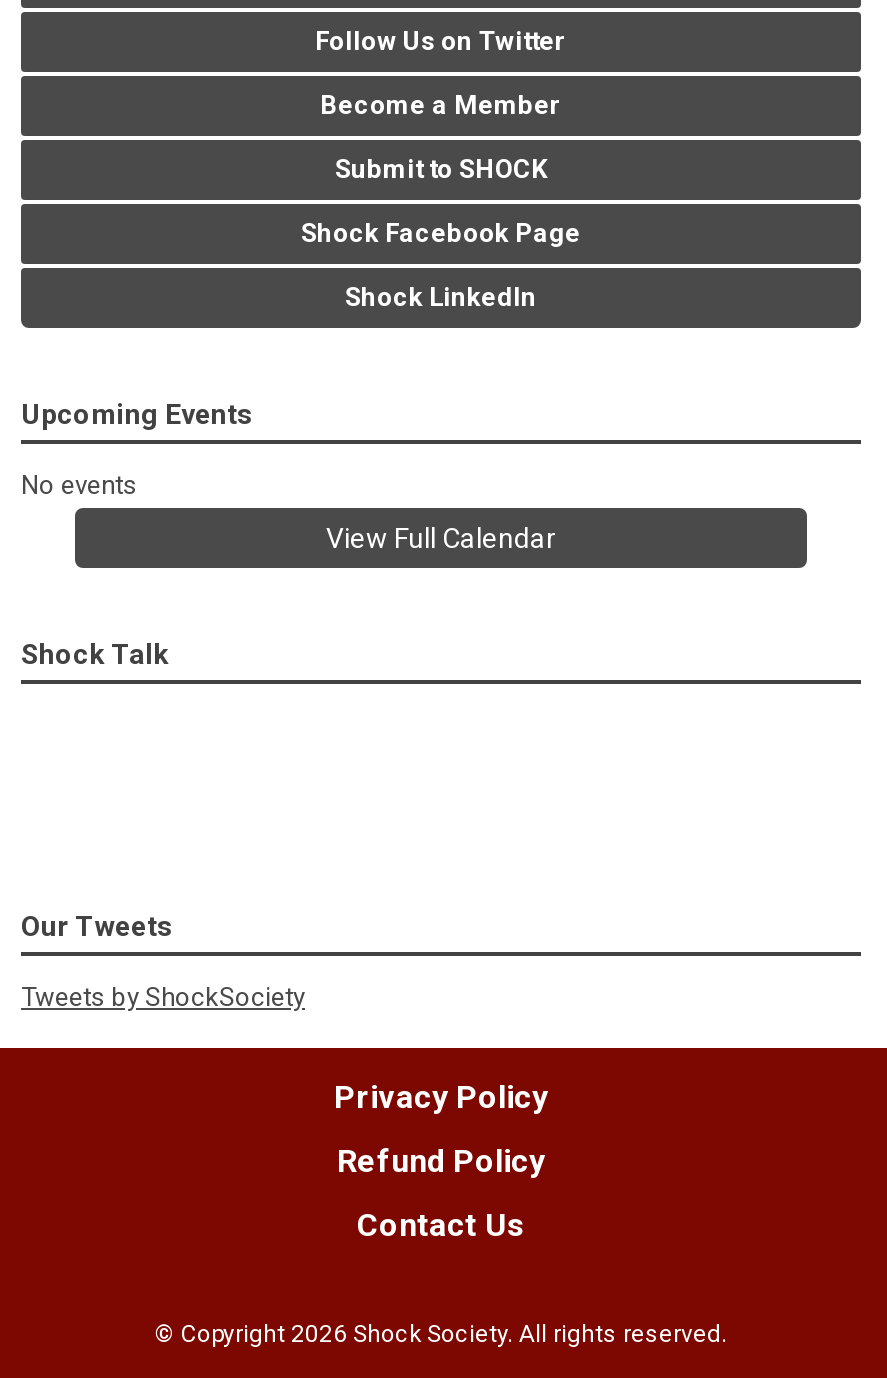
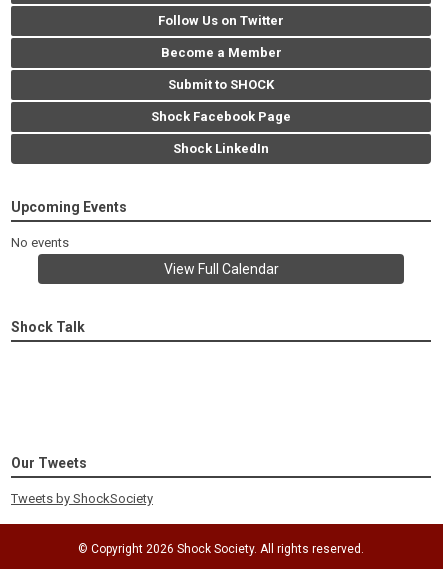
[334,1078,548,1244] Privacy Policy | Refund Policy | Contact Us -> none

